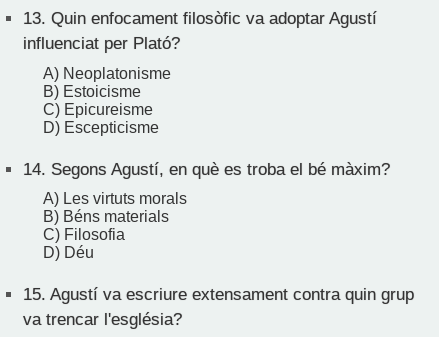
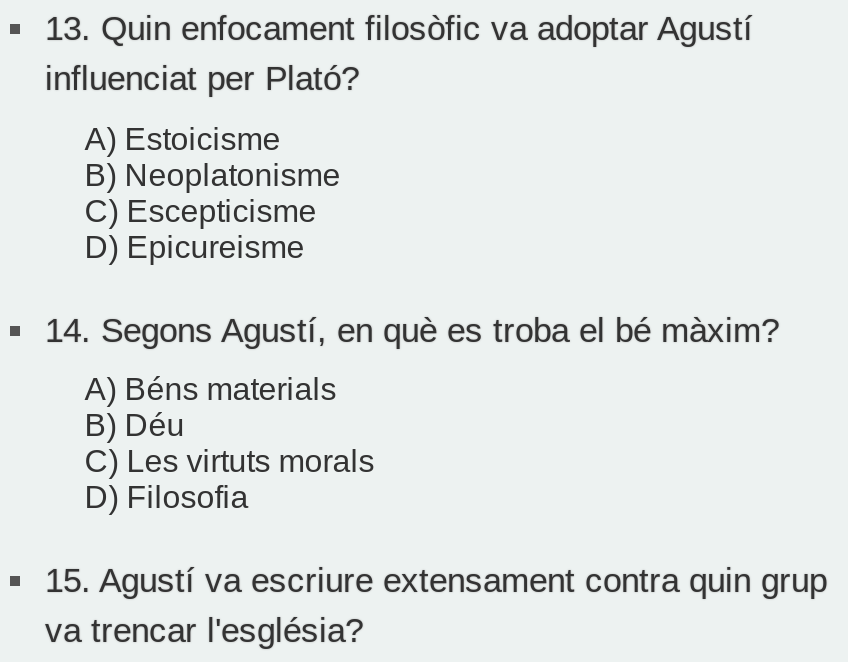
[43,65,171,82] A) Neoplatonisme -> [85,121,281,155] A) Estoicisme
[43,83,141,100] B) Estoicisme -> [85,157,341,191] B) Neoplatonisme
[43,101,153,118] C) Epicureisme -> [85,193,317,227] C) Escepticisme
[43,119,159,136] D) Escepticisme -> [85,229,305,263] D) Epicureisme
[43,190,187,261] A) Les virtuts morals | B) Béns materials | C) Filosofia | D) Déu -> [85,372,375,514] A) Béns materials | B) Déu | C) Les virtuts morals | D) Filosofia

